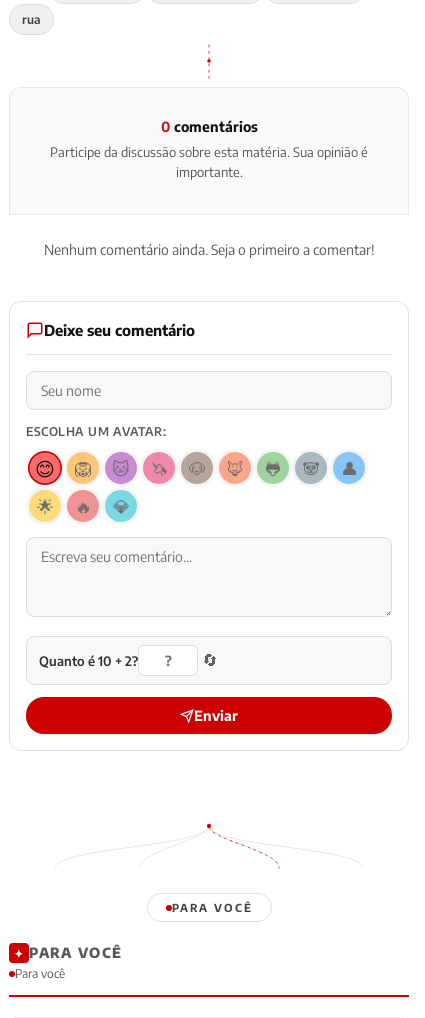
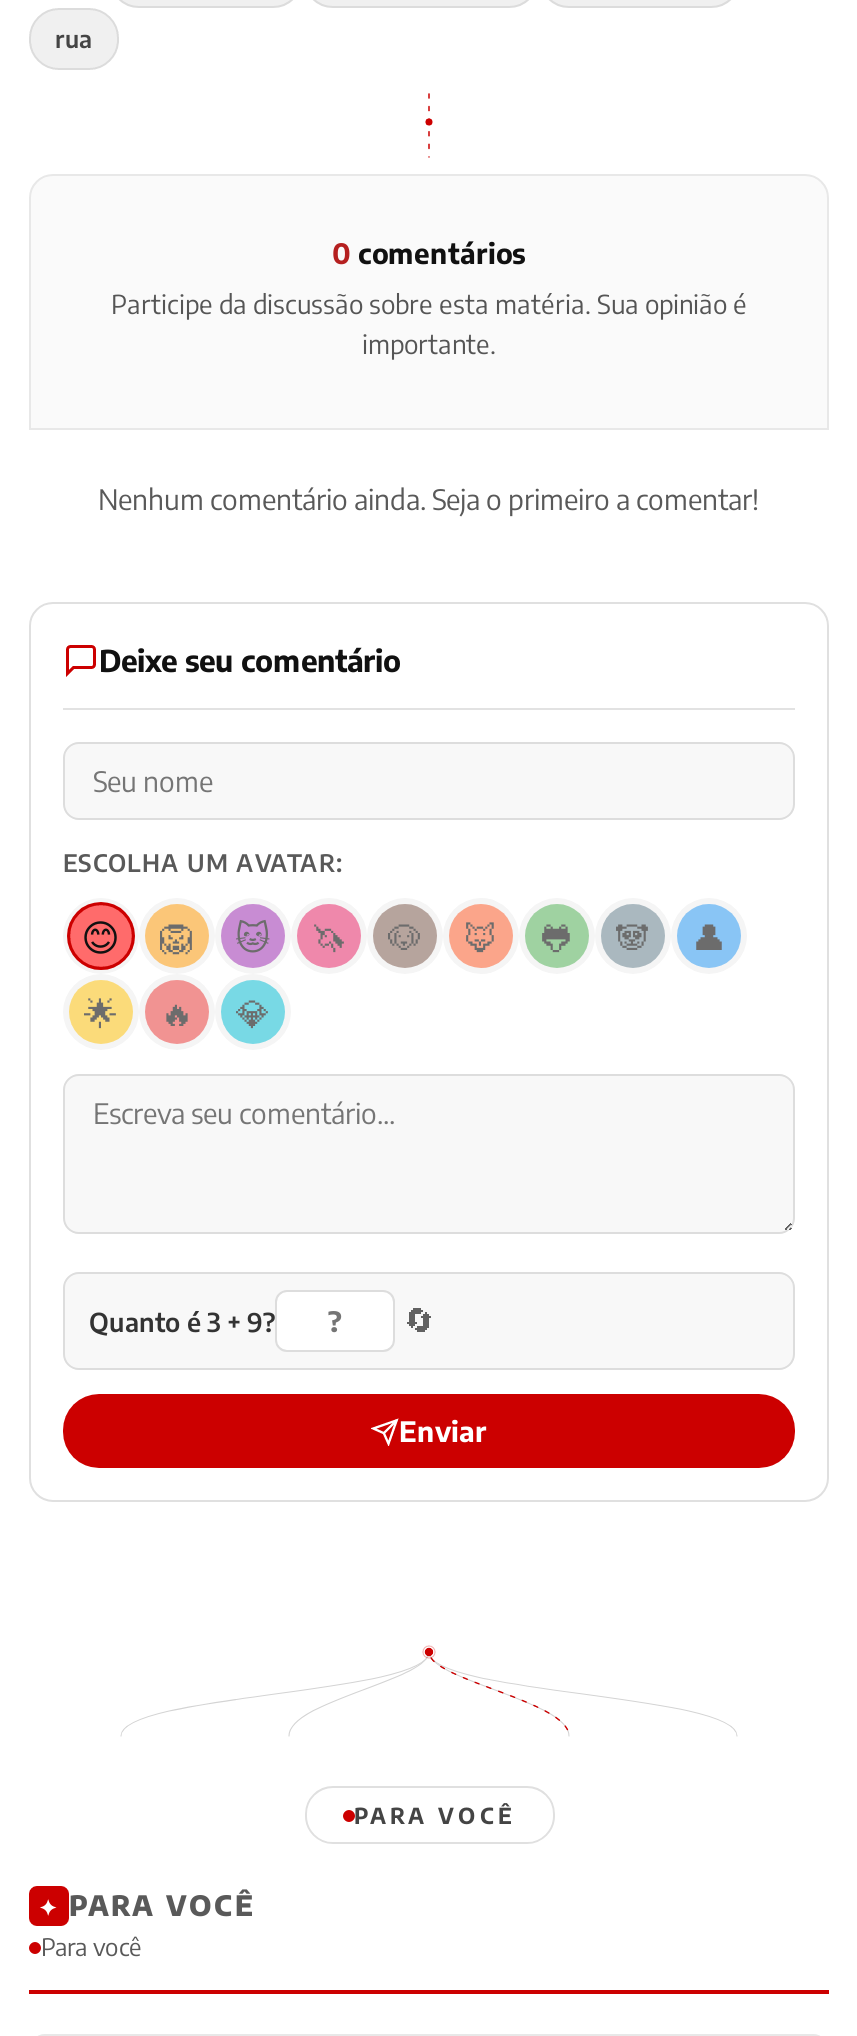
[39,653,138,669] Quanto é 10 + 2? -> [89,1306,275,1338] Quanto é 3 + 9?

